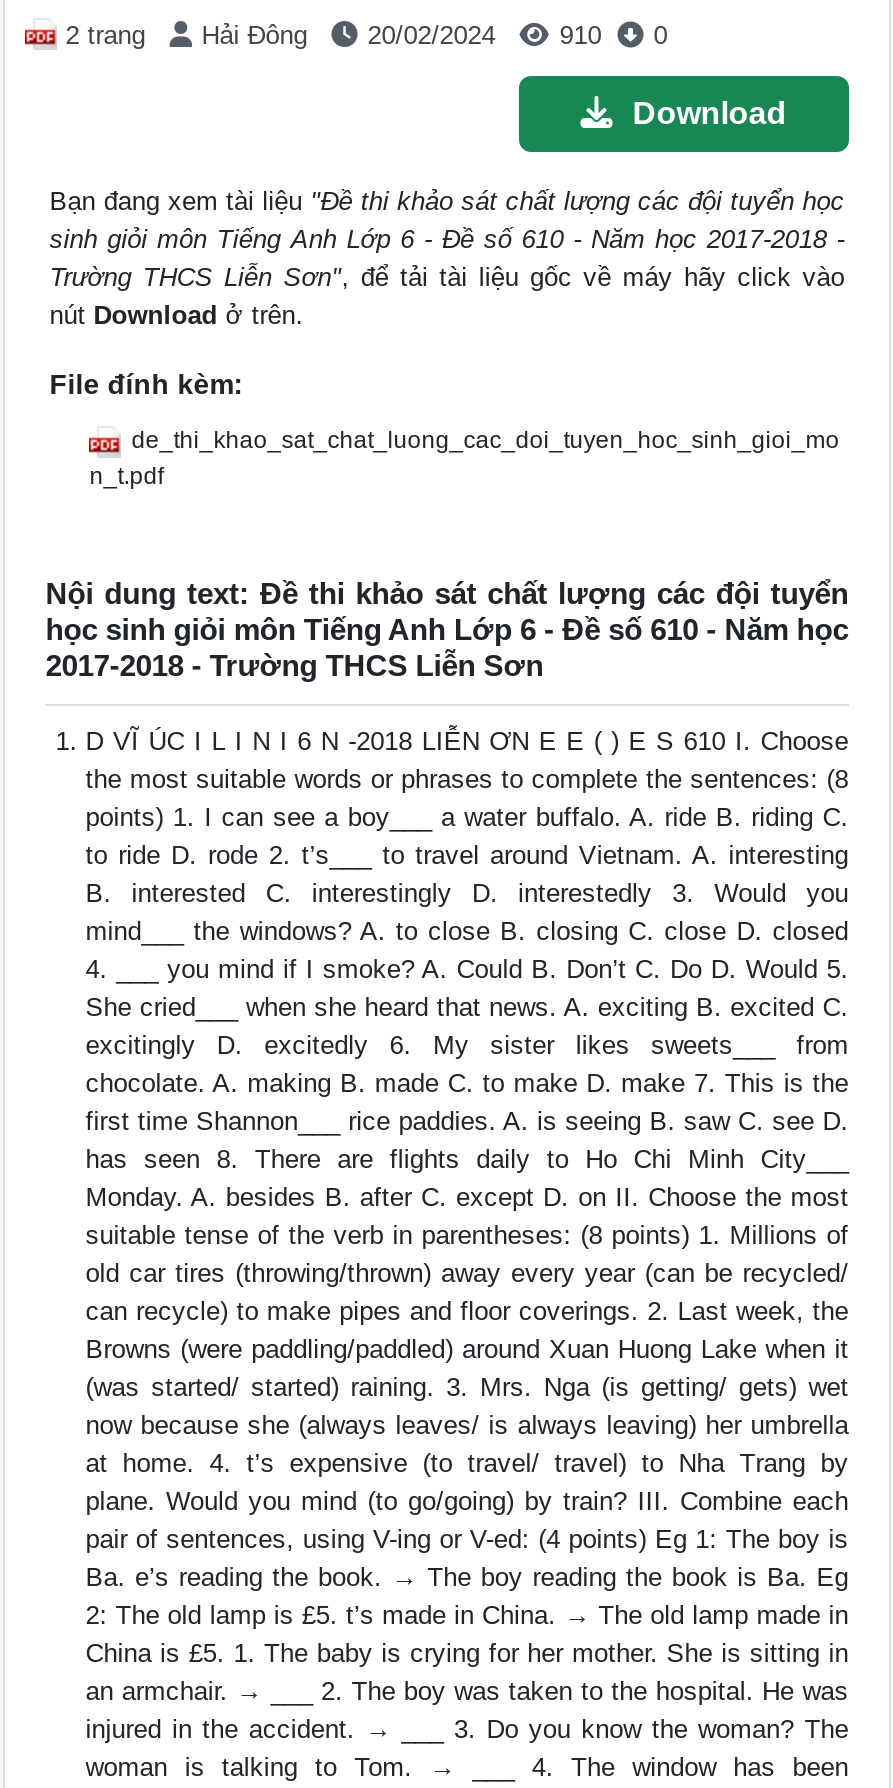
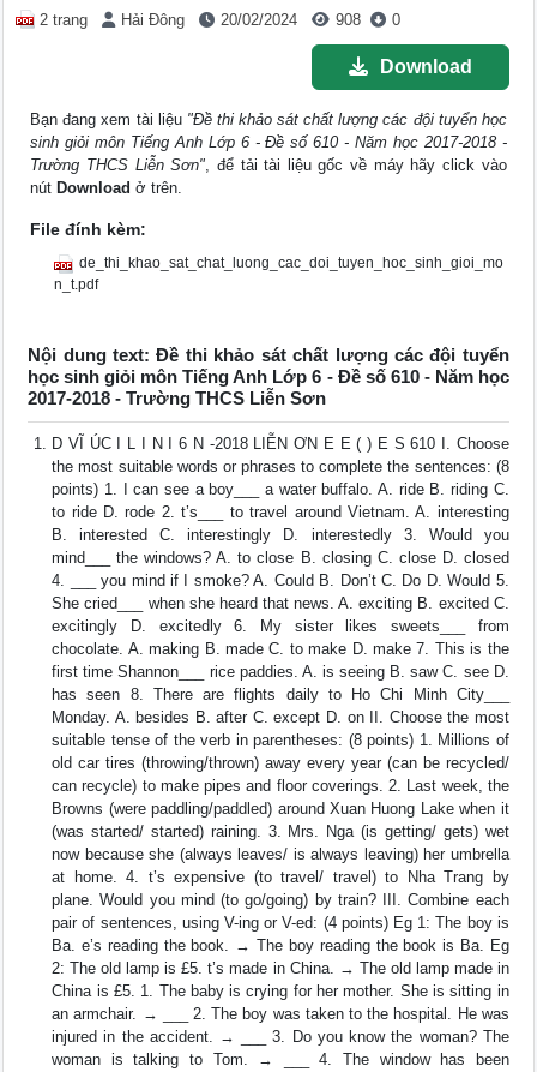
[559,20,667,50] 910 0 -> [336,11,401,29] 908 0

